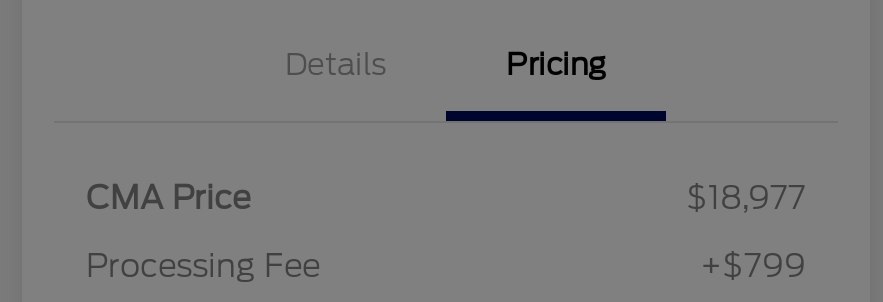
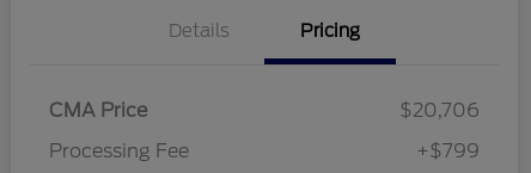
[686,179,806,217] $18,977 -> [399,99,480,122] $20,706

